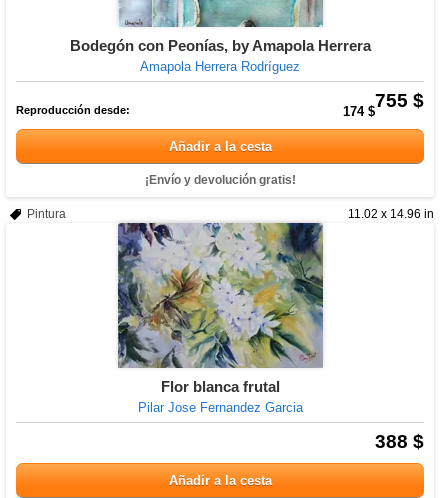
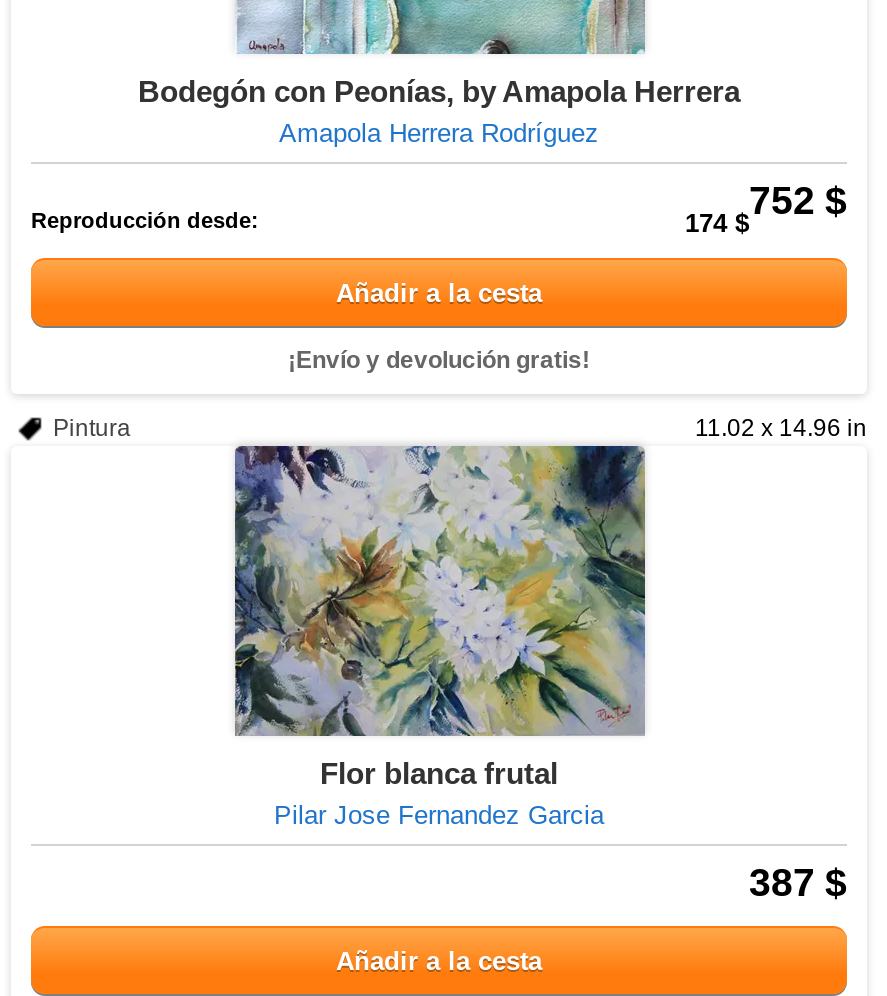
[375,89,424,111] 755 $ -> [749,178,847,222] 752 $
[375,430,424,452] 388 $ -> [749,860,847,904] 387 $

